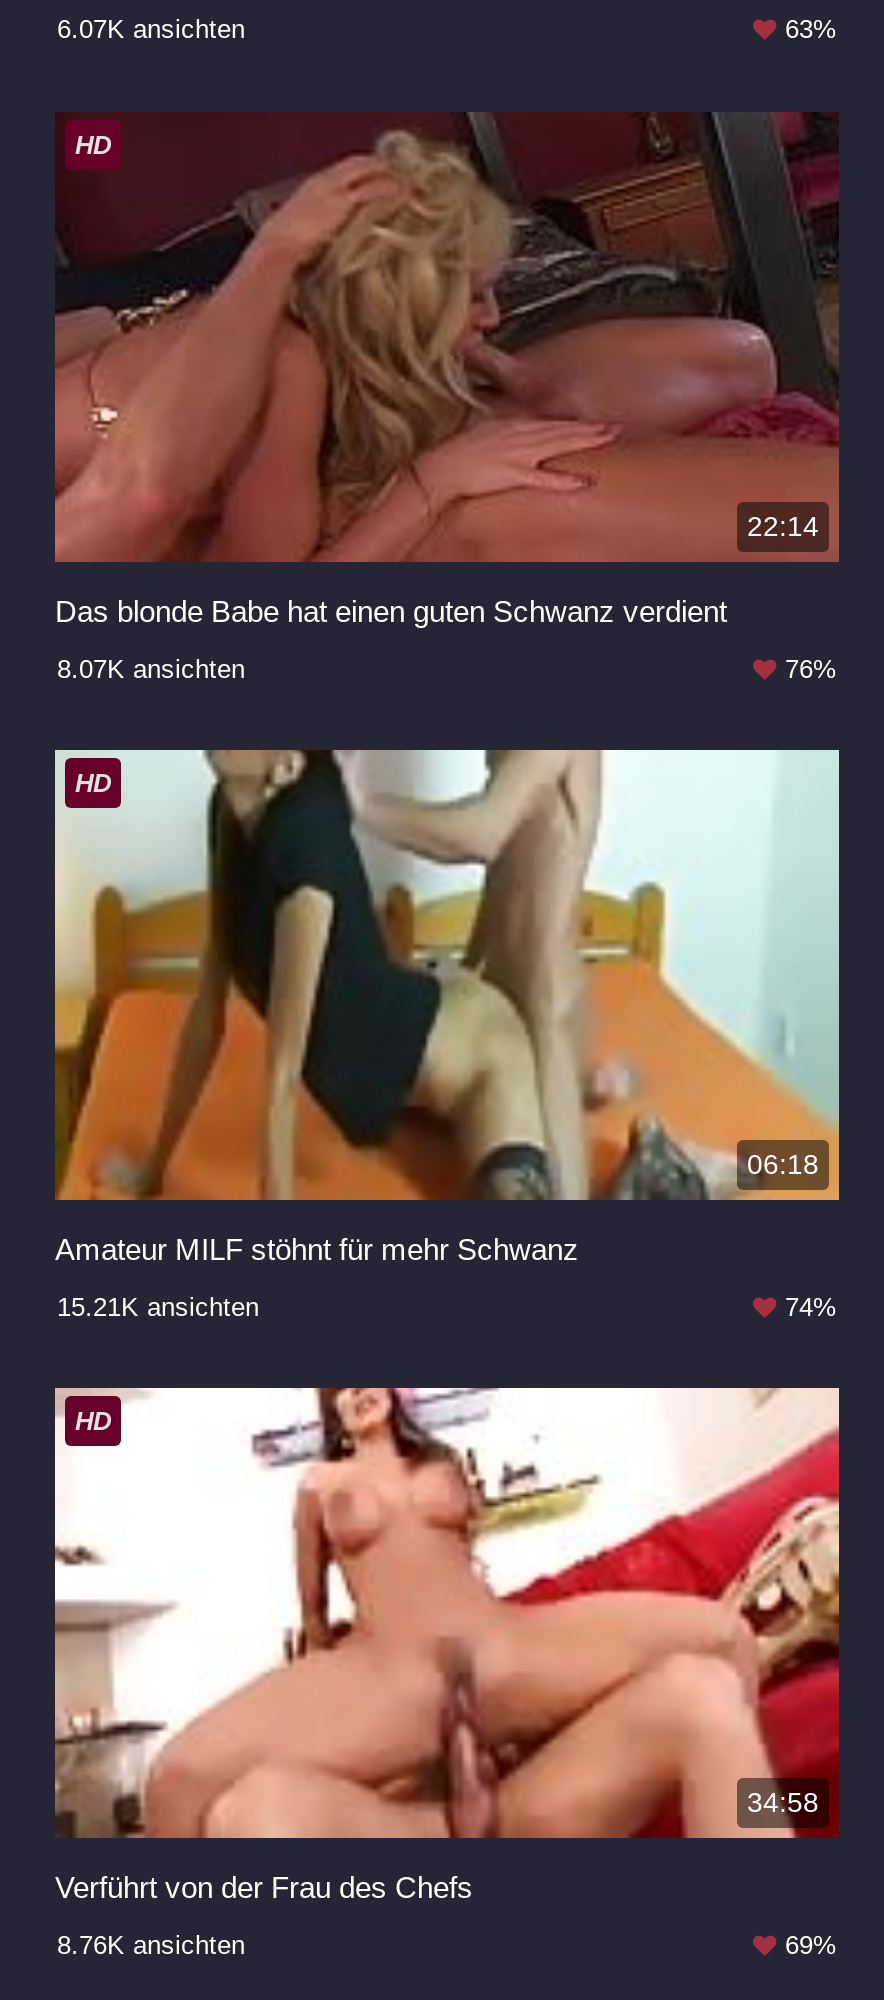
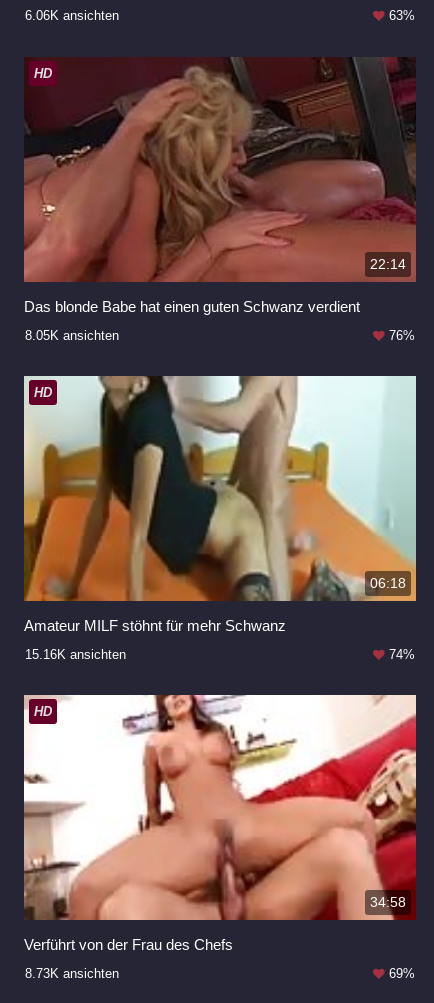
[57,15,245,45] 6.07K ansichten -> [25,8,119,23] 6.06K ansichten
[57,653,245,683] 8.07K ansichten -> [25,328,119,343] 8.05K ansichten
[57,1292,259,1322] 15.21K ansichten -> [25,647,126,662] 15.16K ansichten
[57,1931,245,1961] 8.76K ansichten -> [25,966,119,981] 8.73K ansichten

